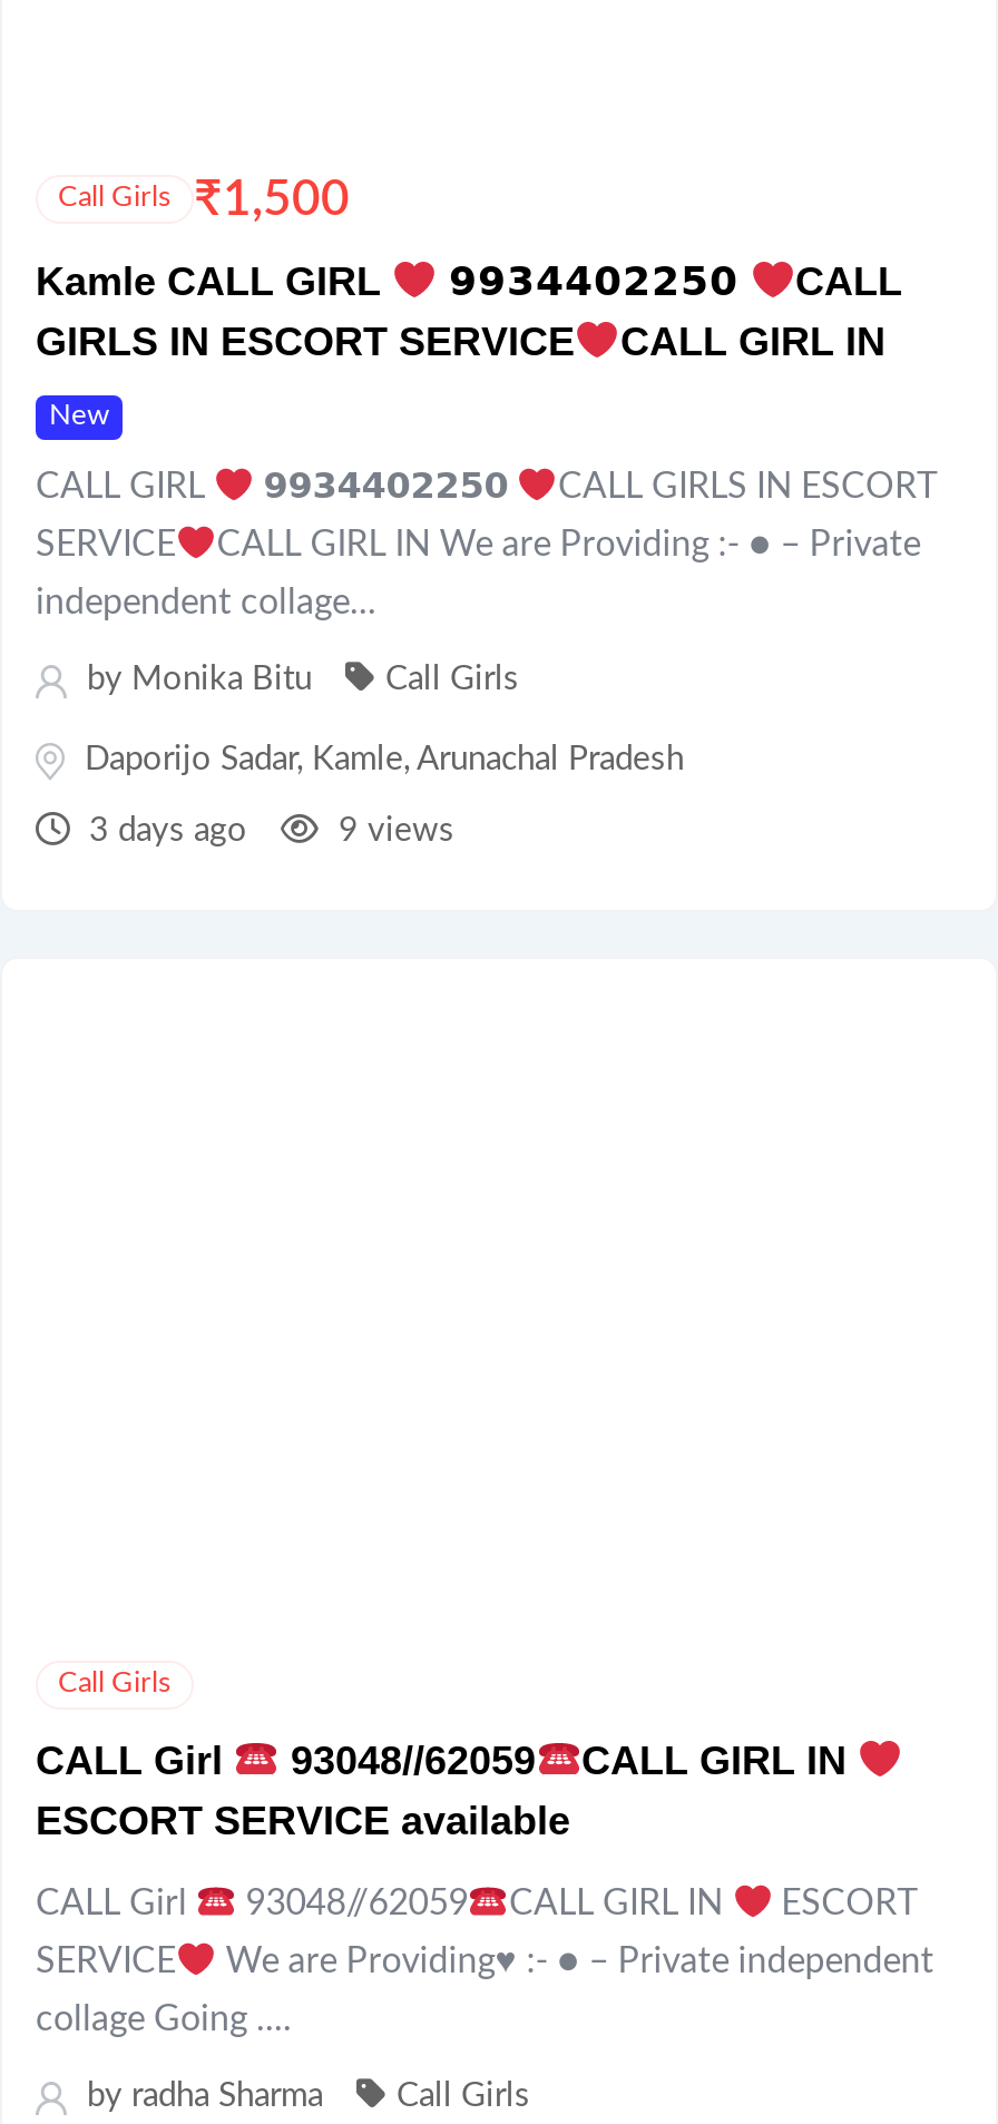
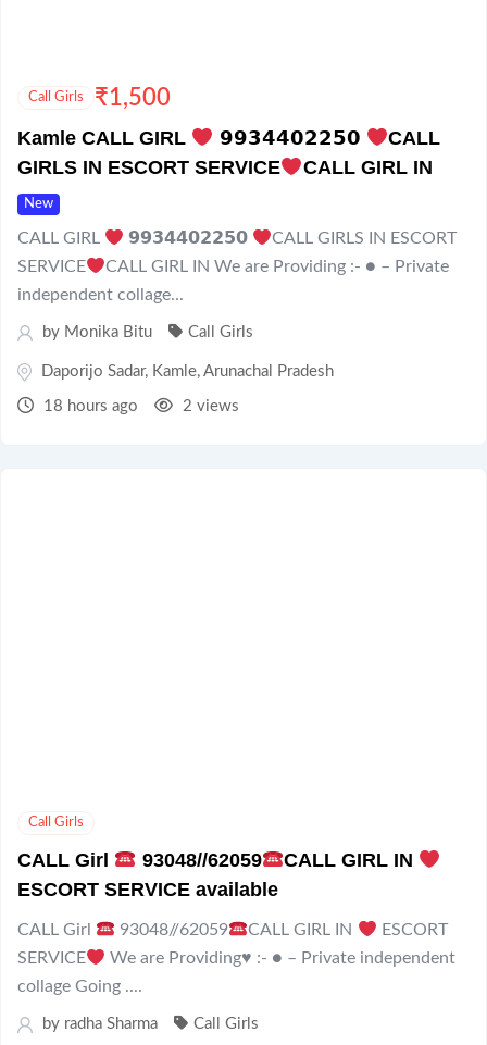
[80,814,247,848] 3 days ago -> [39,398,138,414] 18 hours ago
[330,814,454,848] 9 views -> [178,398,239,414] 2 views

